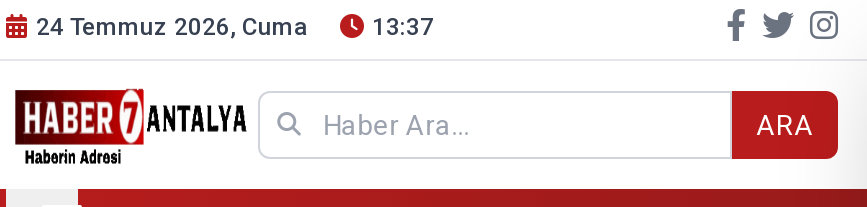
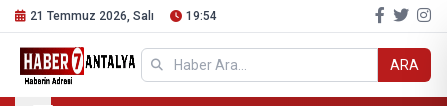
[36,13,308,41] 24 Temmuz 2026, Cuma -> [30,9,154,23] 21 Temmuz 2026, Salı
[372,13,434,41] 13:37 -> [186,9,217,23] 19:54

